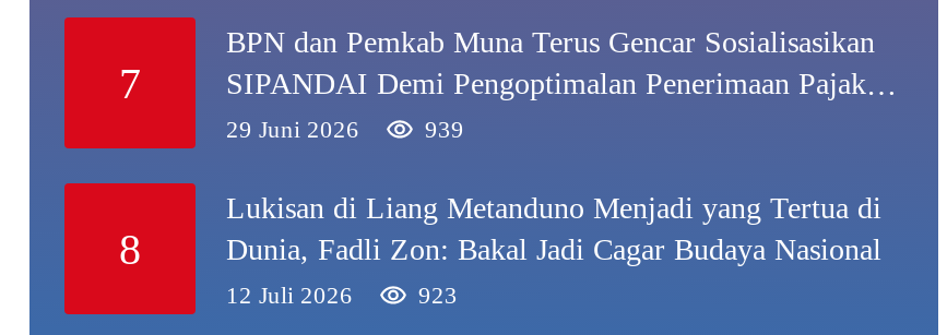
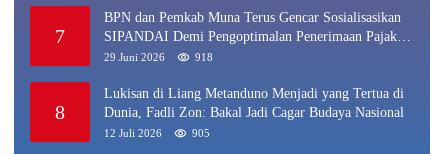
[425,117,464,143] 939 -> [195,51,213,63] 918
[418,283,458,309] 923 -> [192,127,210,139] 905

